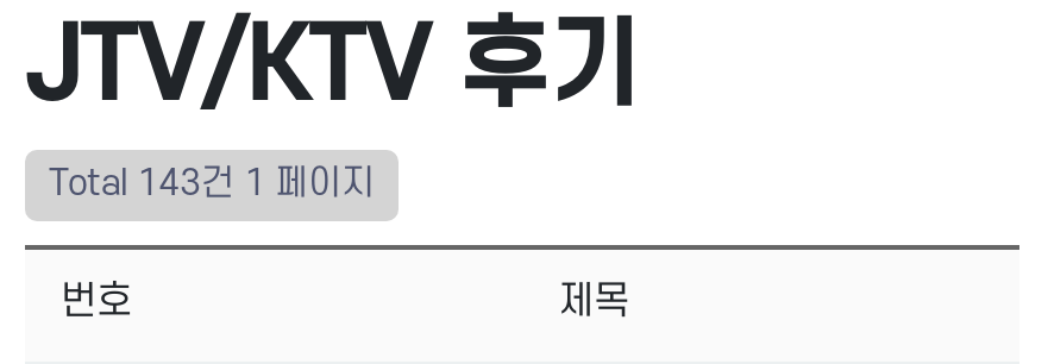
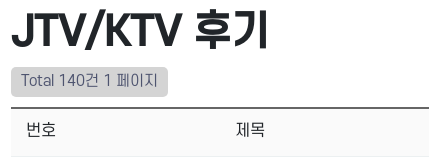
[49,164,375,205] Total 143건 1 페이지 -> [21,73,158,90] Total 140건 1 페이지

